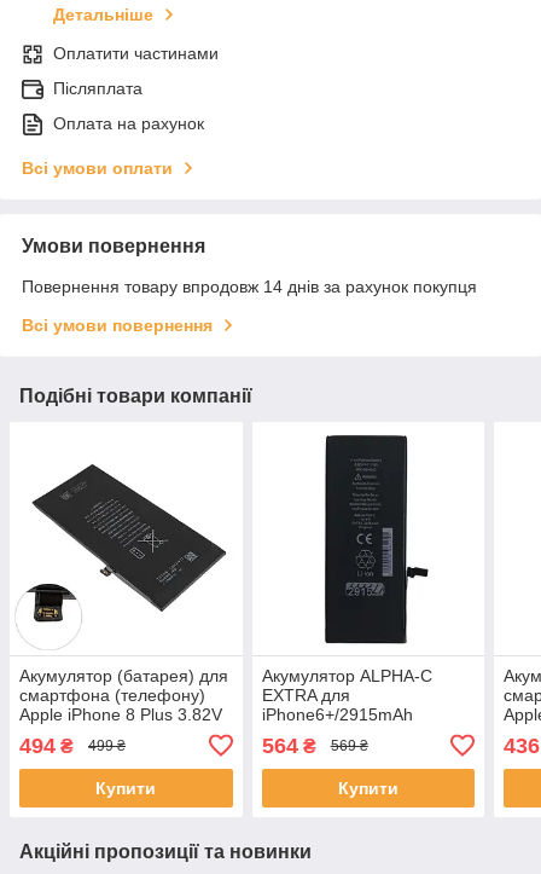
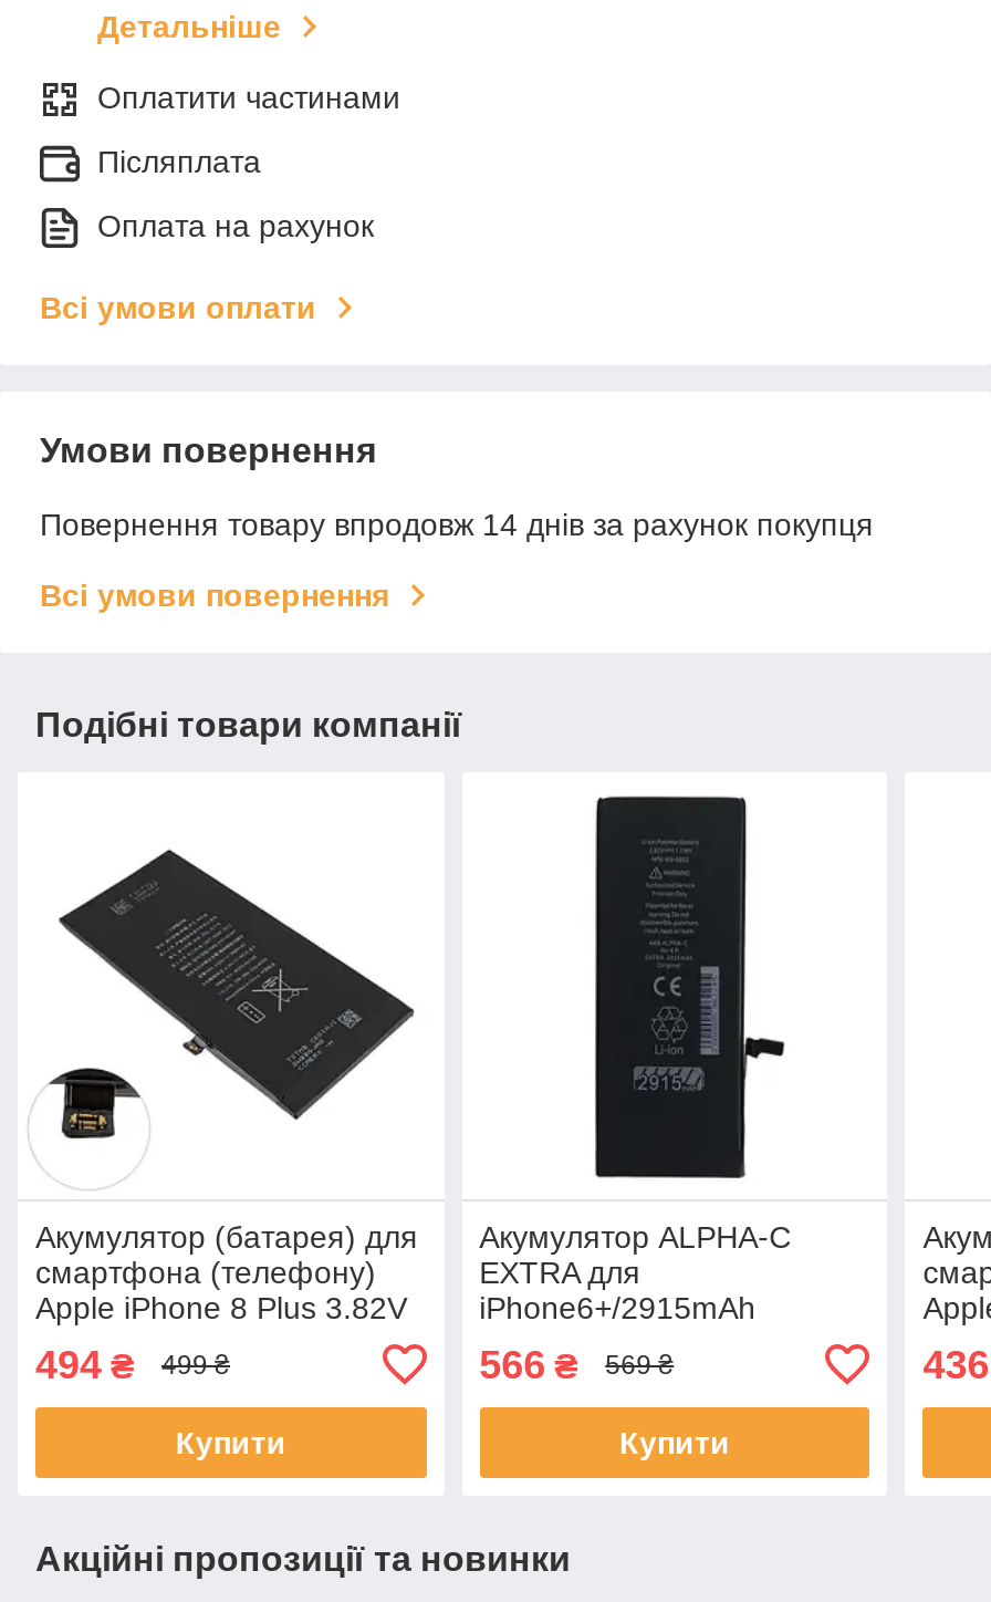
[262,734,368,758] 564 ₴ 569 ₴ -> [479,1343,674,1387] 566 ₴ 569 ₴

